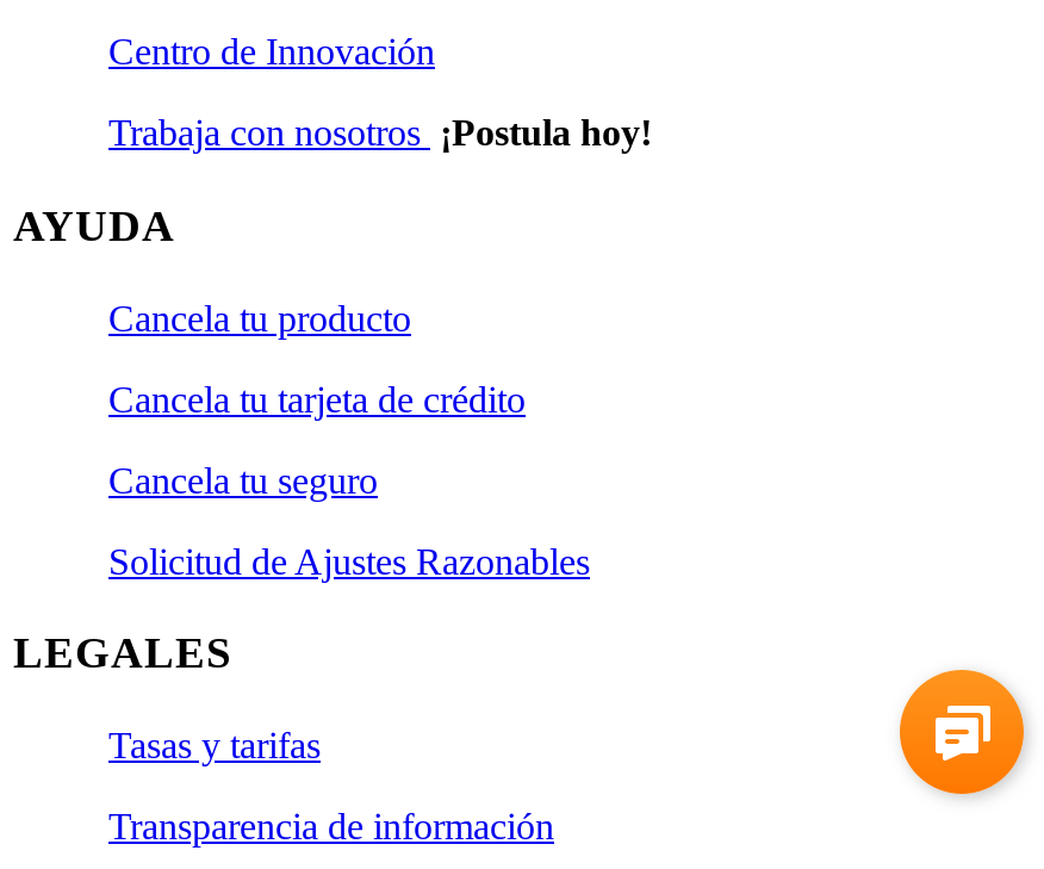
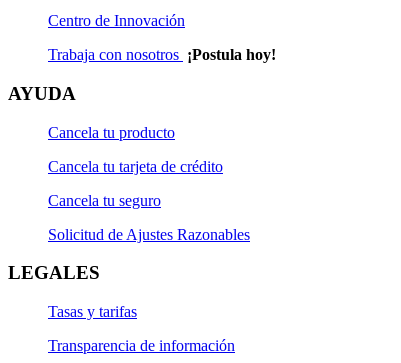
[897,668,1029,799] [image] -> none

